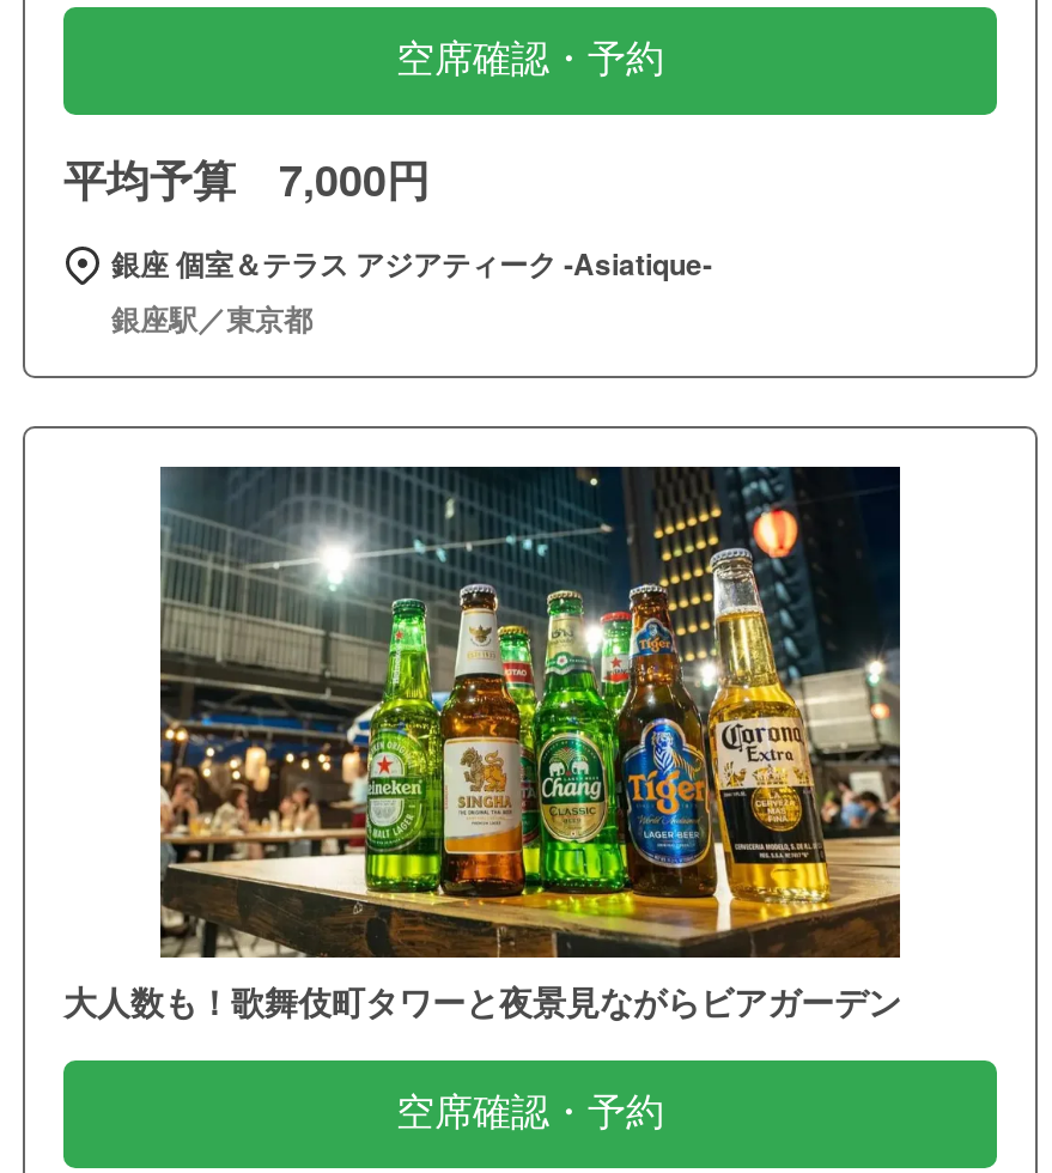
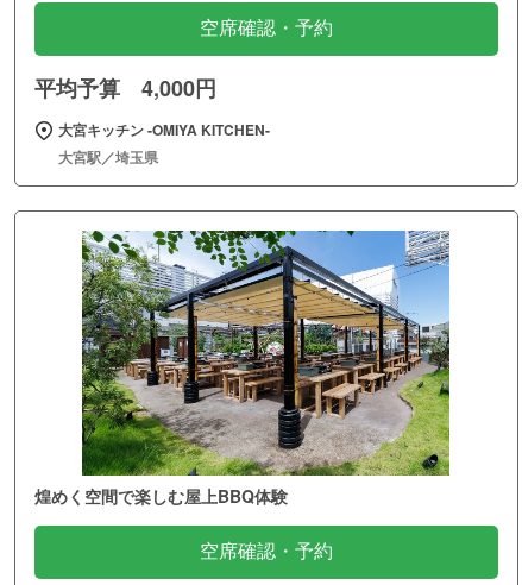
[63,148,430,210] 平均予算 7,000円 -> [34,73,216,104] 平均予算 4,000円
[111,241,712,339] 銀座 個室＆テラス アジアティーク ‐Asiatique‐ | 銀座駅／東京都 -> [58,119,270,168] 大宮キッチン ‐OMIYA KITCHEN‐ | 大宮駅／埼玉県
[63,463,904,1024] [image] | 大人数も！歌舞伎町タワーと夜景見ながらビアガーデン -> [34,229,451,508] [image] | 煌めく空間で楽しむ屋上BBQ体験

